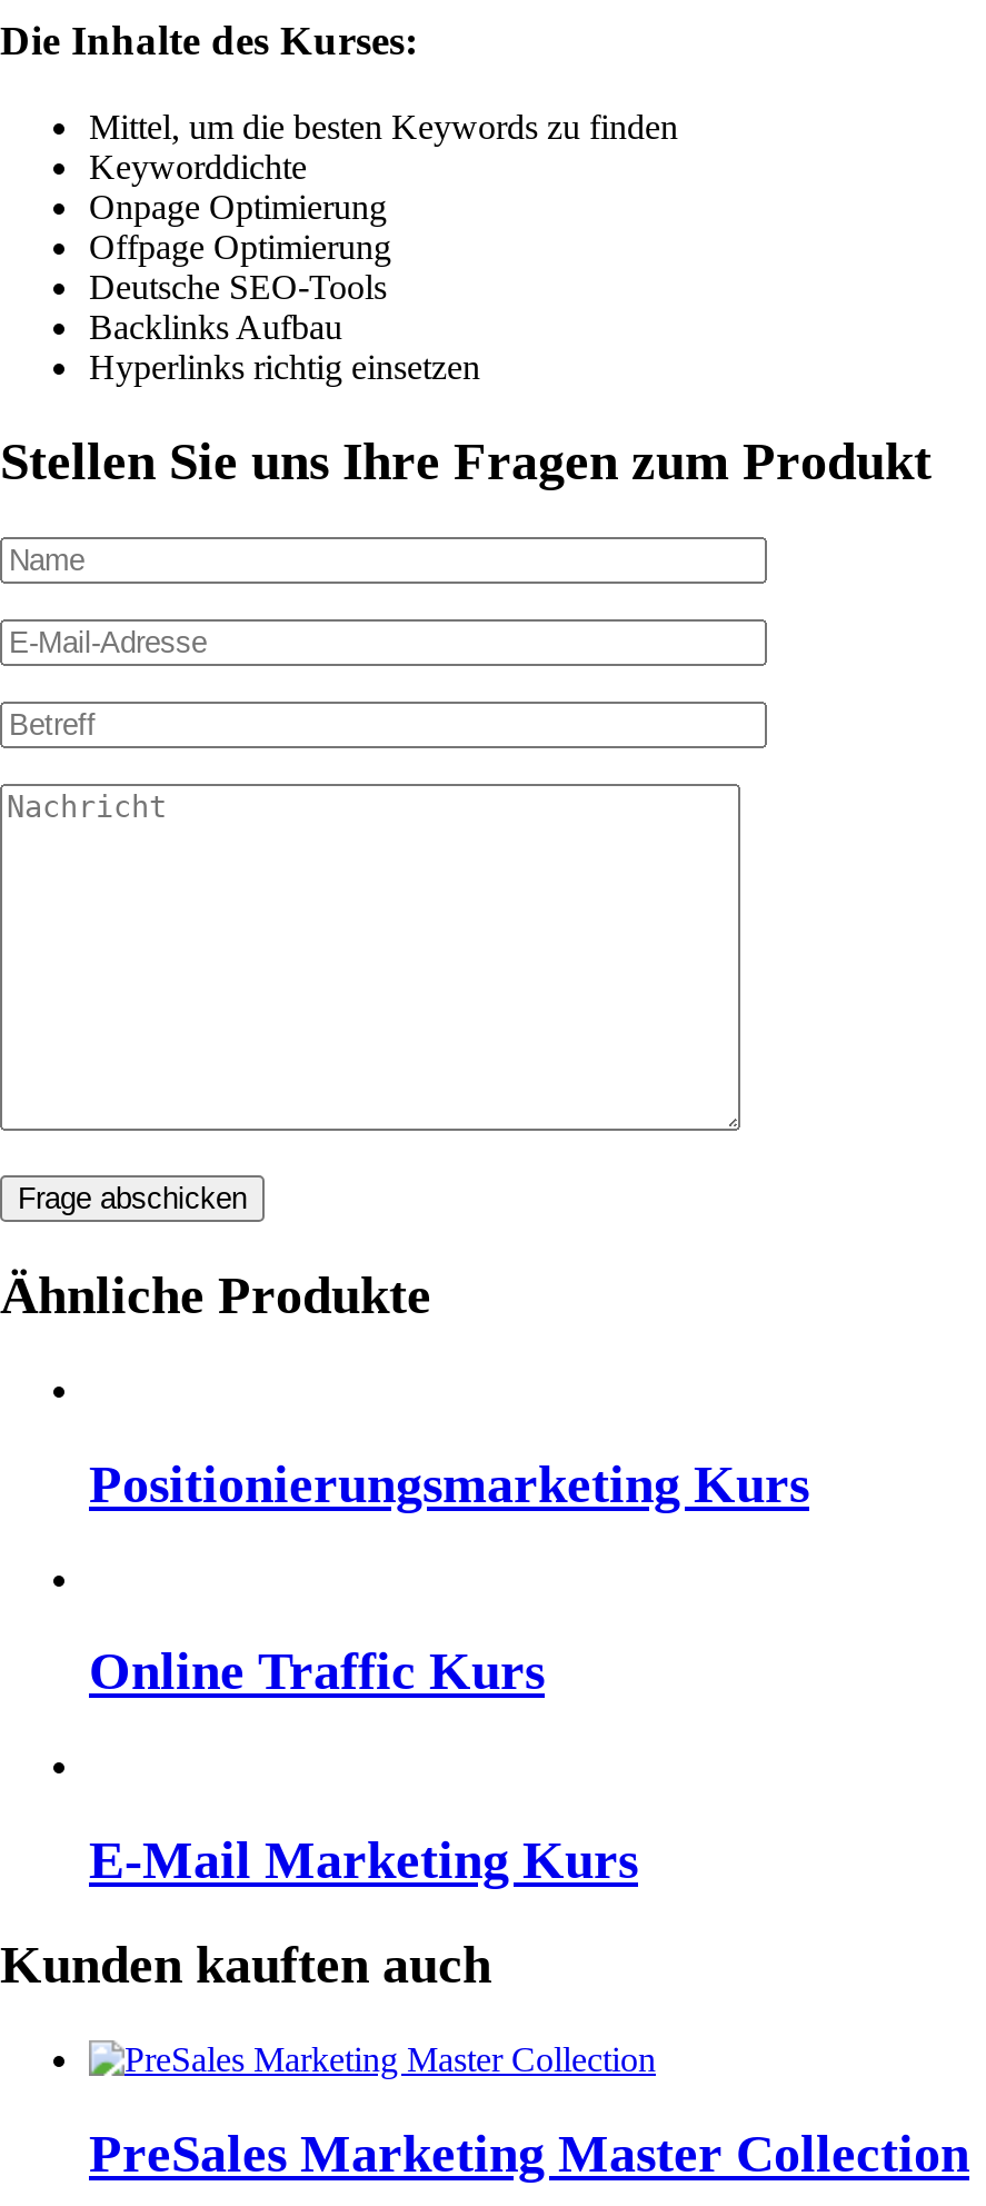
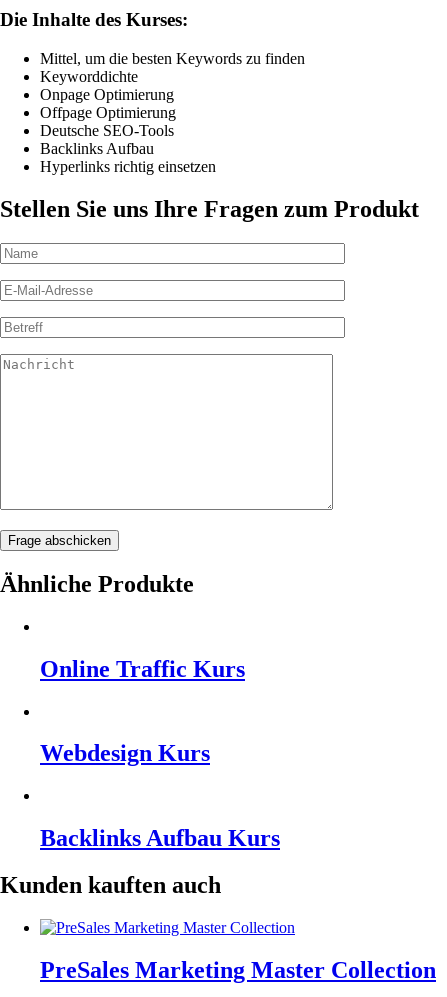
[89,1455,809,1513] Positionierungsmarketing Kurs -> none
moved [89,1643,545,1701] -> [40,656,245,682]: Online Traffic Kurs
[89,1832,638,1890] E-Mail Marketing Kurs -> [40,740,280,851] Webdesign Kurs | Backlinks Aufbau Kurs

